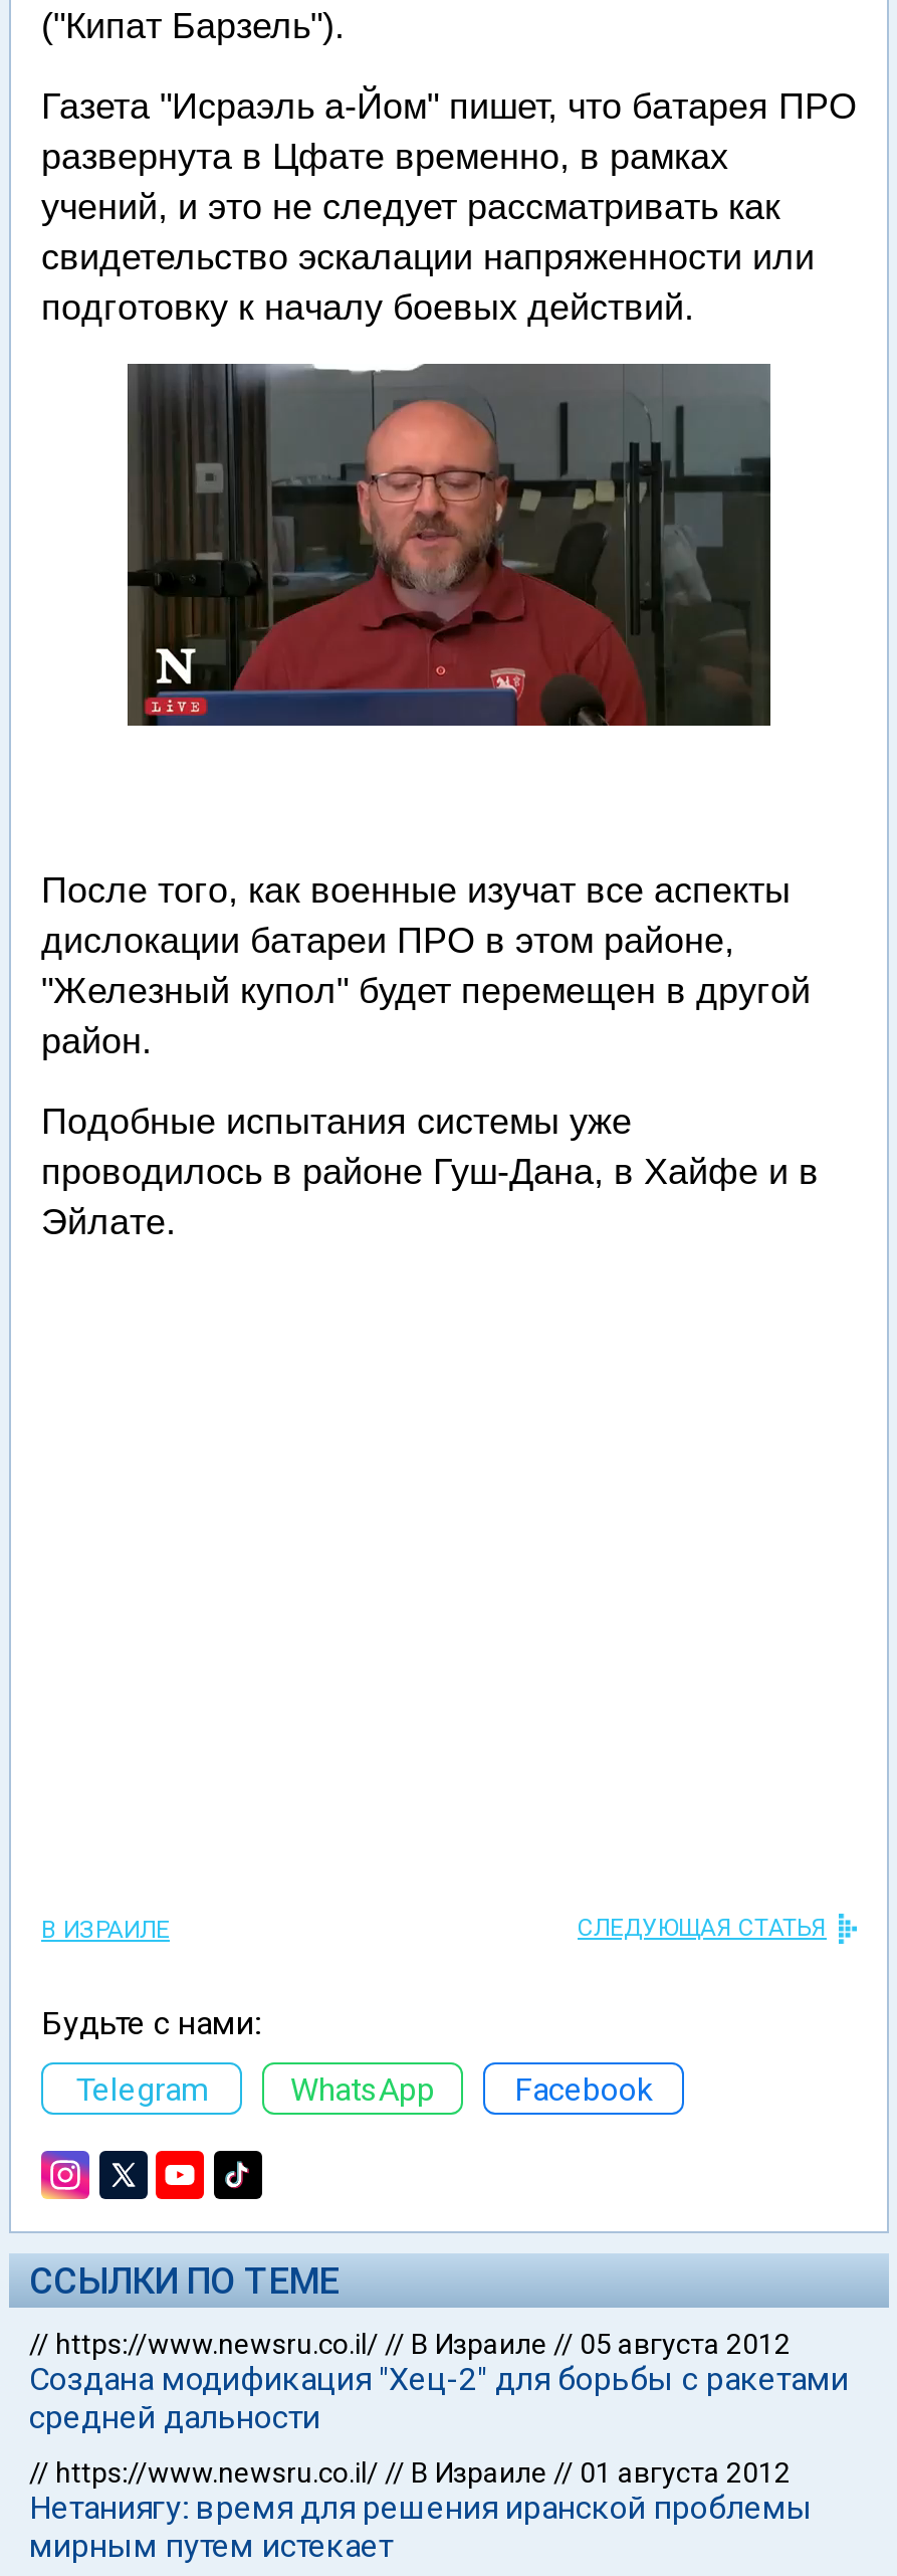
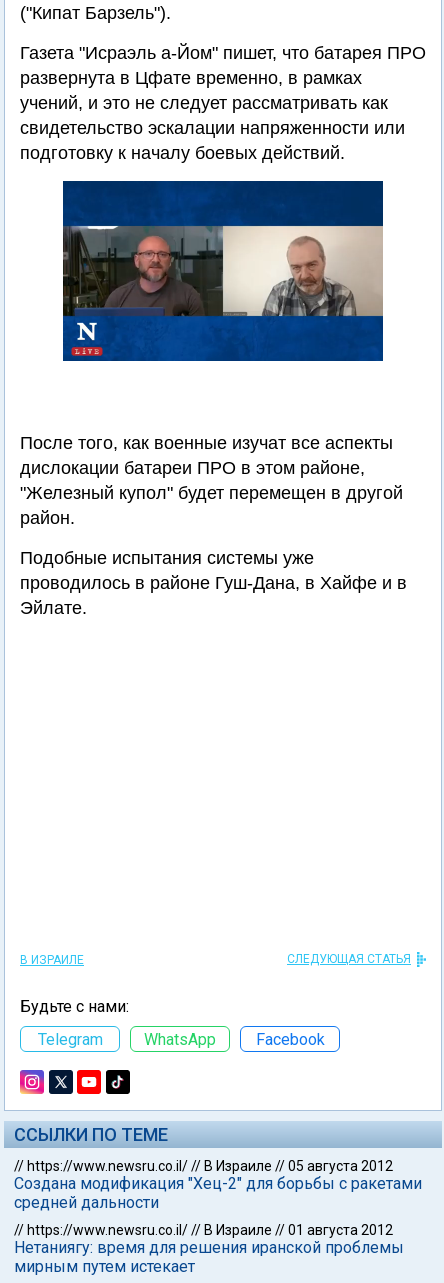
[128,362,772,728] [image] -> [63,180,384,362] [image]

